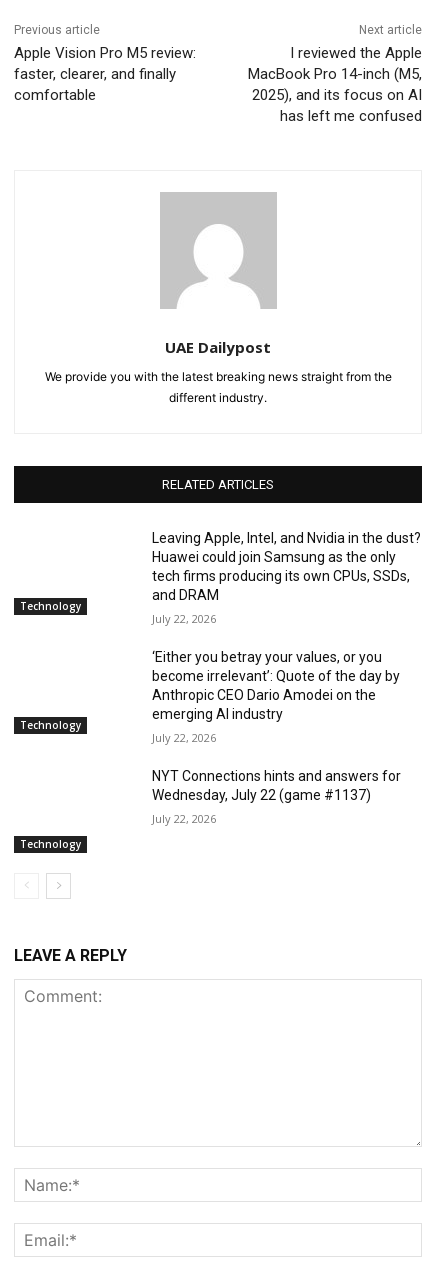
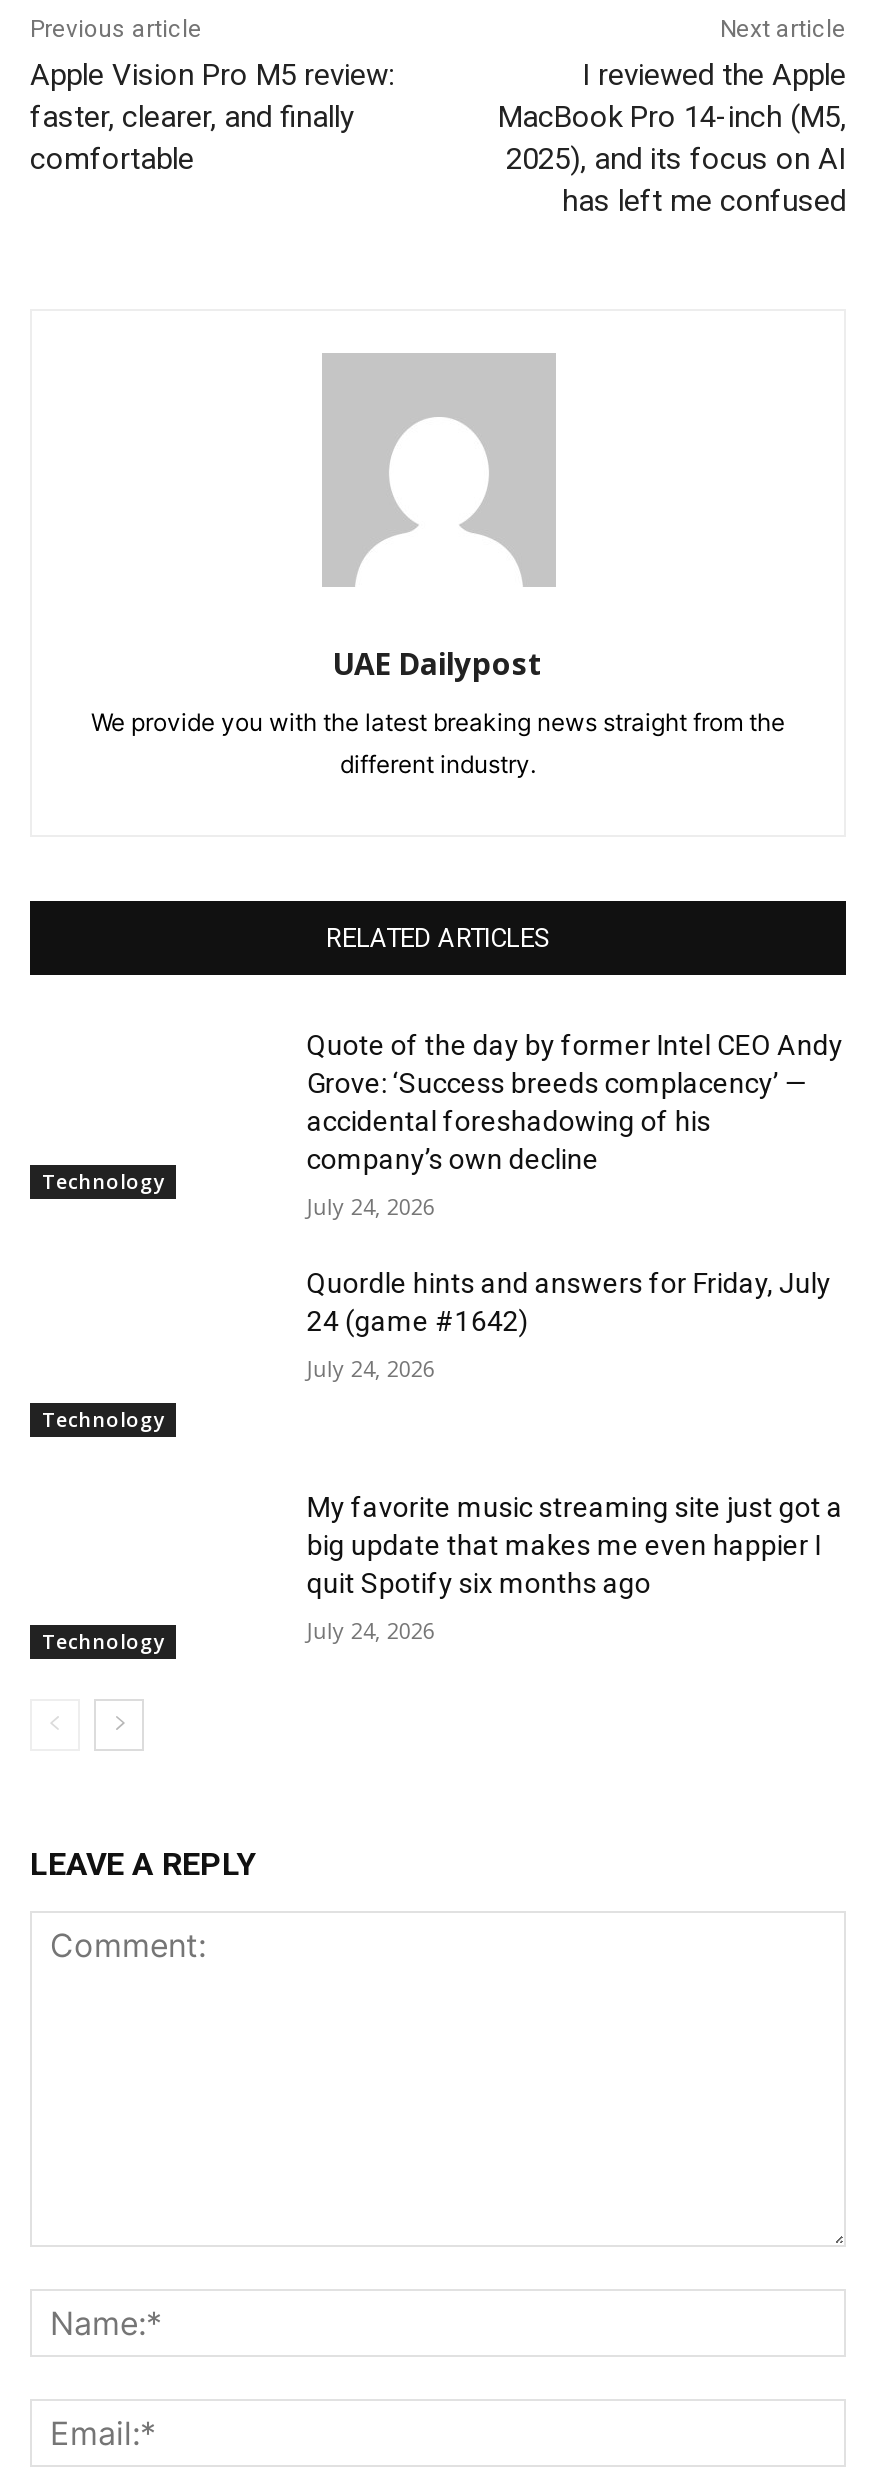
[152,530,421,603] Leaving Apple, Intel, and Nvidia in the dust? | Huawei could join Samsung as the only | tech firms producing its own CPUs, SSDs, | and DRAM -> [307,1029,843,1175] Quote of the day by former Intel CEO Andy | Grove: ‘Success breeds complacency’ — | accidental foreshadowing of his | company’s own decline
[152,611,216,626] July 22, 2026 -> [307,1191,435,1221] July 24, 2026
[152,649,400,722] ‘Either you betray your values, or you | become irrelevant’: Quote of the day by | Anthropic CEO Dario Amodei on the | emerging AI industry -> [307,1267,831,1337] Quordle hints and answers for Friday, July | 24 (game #1642)
[152,730,216,745] July 22, 2026 -> [307,1353,435,1383] July 24, 2026
[152,768,401,803] NYT Connections hints and answers for | Wednesday, July 22 (game #1137) -> [307,1490,843,1598] My favorite music streaming site just got a | big update that makes me even happier I | quit Spotify six months ago
[152,811,216,826] July 22, 2026 -> [307,1614,435,1644] July 24, 2026

